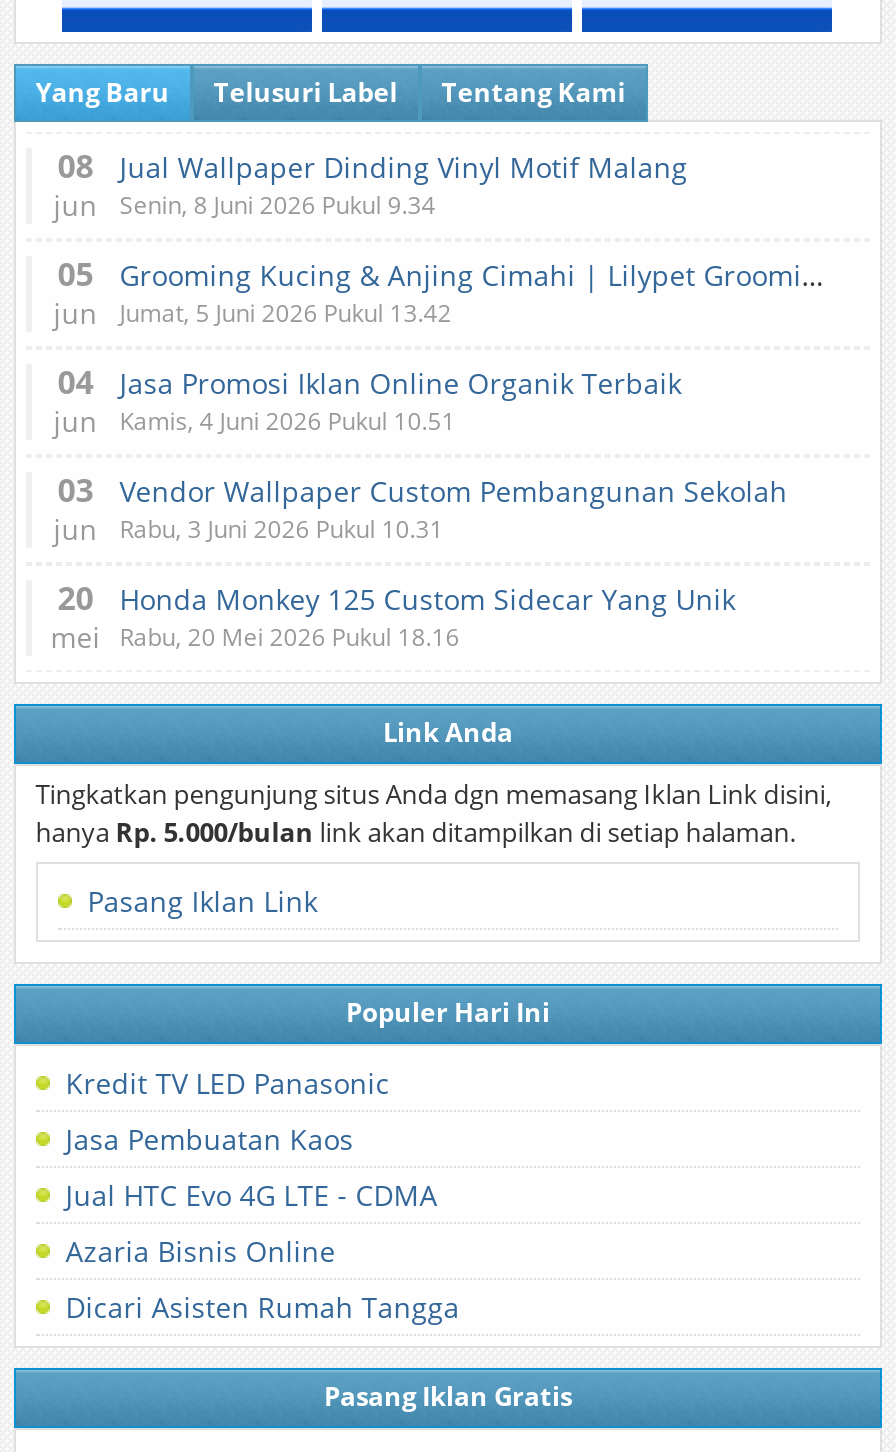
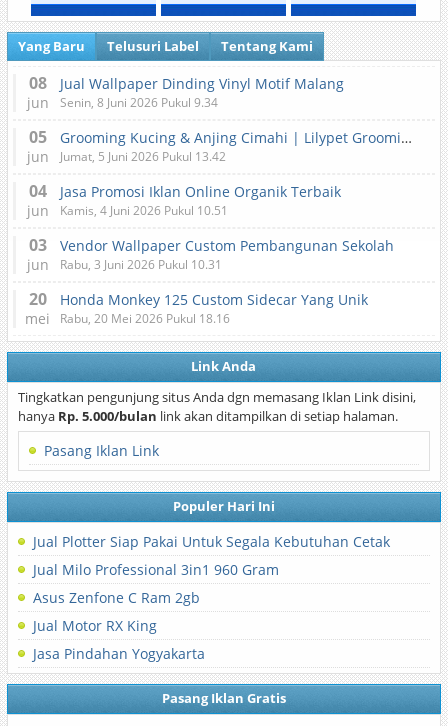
[65,1064,389,1102] Kredit TV LED Panasonic -> [33,532,390,551] Jual Plotter Siap Pakai Untuk Segala Kebutuhan Cetak
[65,1120,353,1158] Jasa Pembuatan Kaos -> [33,560,279,579] Jual Milo Professional 3in1 960 Gram
[65,1176,437,1214] Jual HTC Evo 4G LTE - CDMA -> [33,588,200,607] Asus Zenfone C Ram 2gb
[65,1232,335,1270] Azaria Bisnis Online -> [33,616,157,635] Jual Motor RX King
[65,1288,459,1326] Dicari Asisten Rumah Tangga -> [33,644,205,663] Jasa Pindahan Yogyakarta

